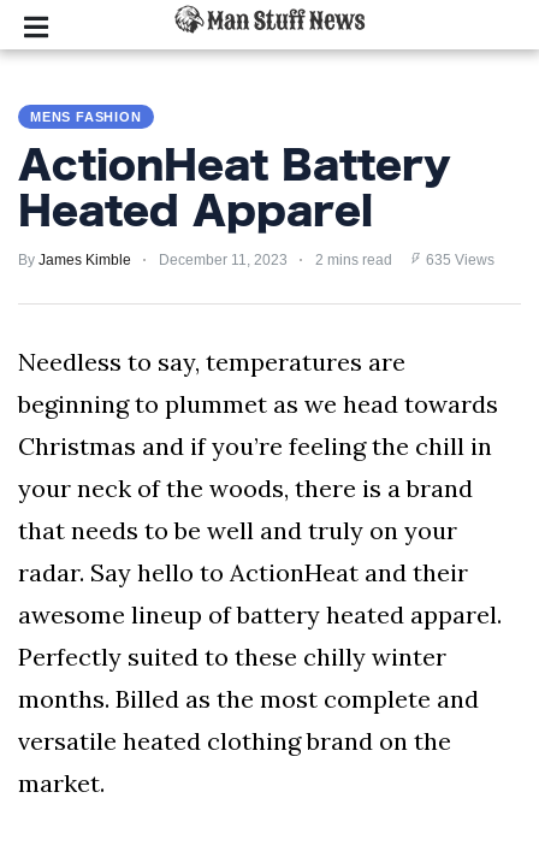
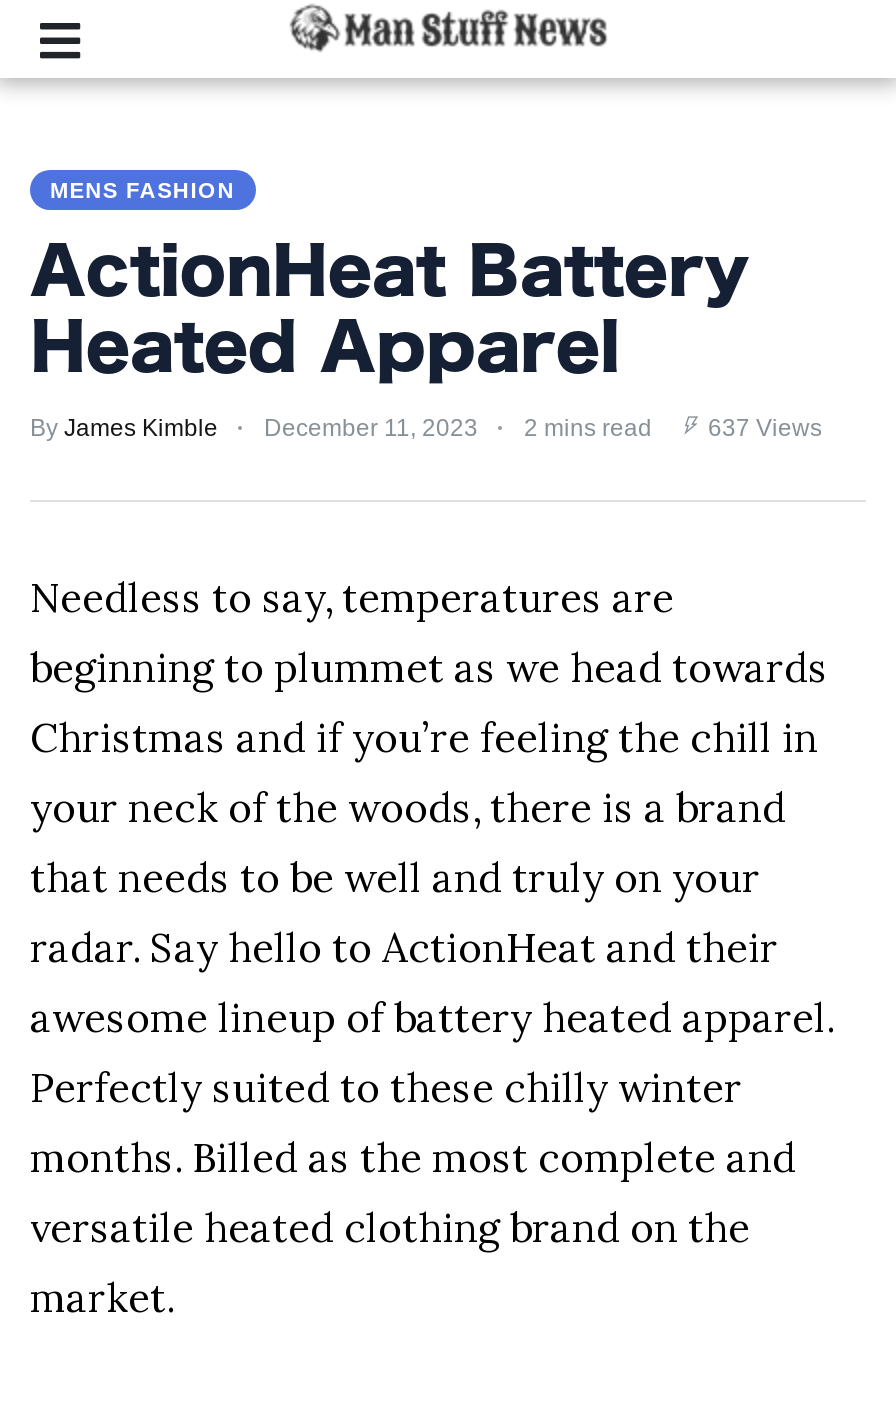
[426,252,494,268] 635 Views -> [708,414,822,442] 637 Views

